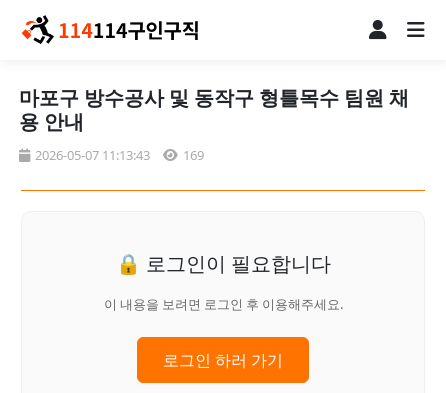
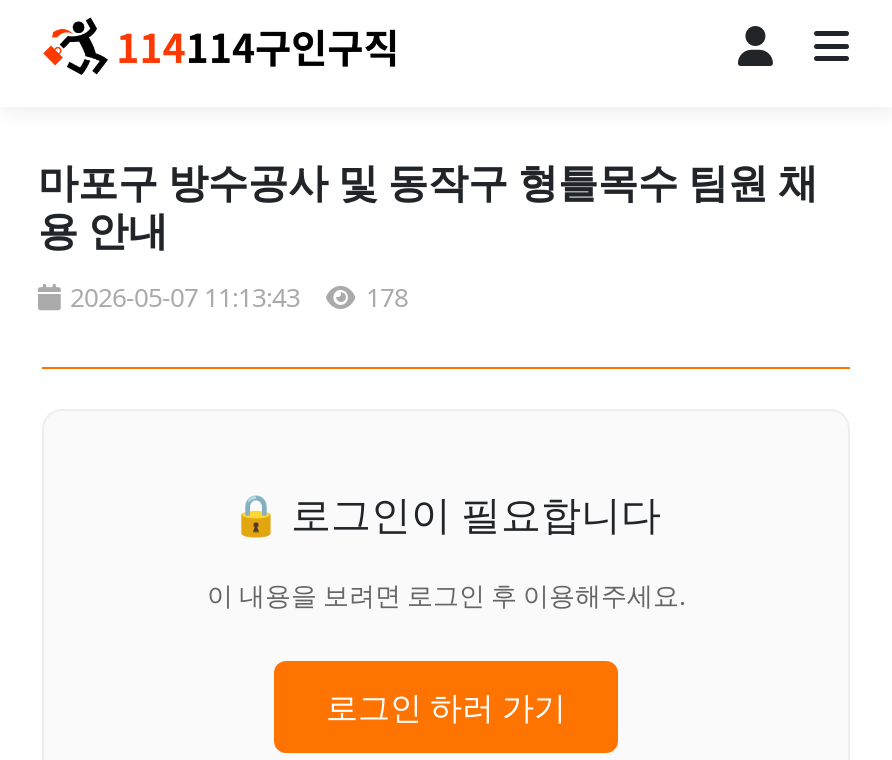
[32,145,204,163] 2026-05-07 11:13:43 169 -> [64,278,408,314] 2026-05-07 11:13:43 178

